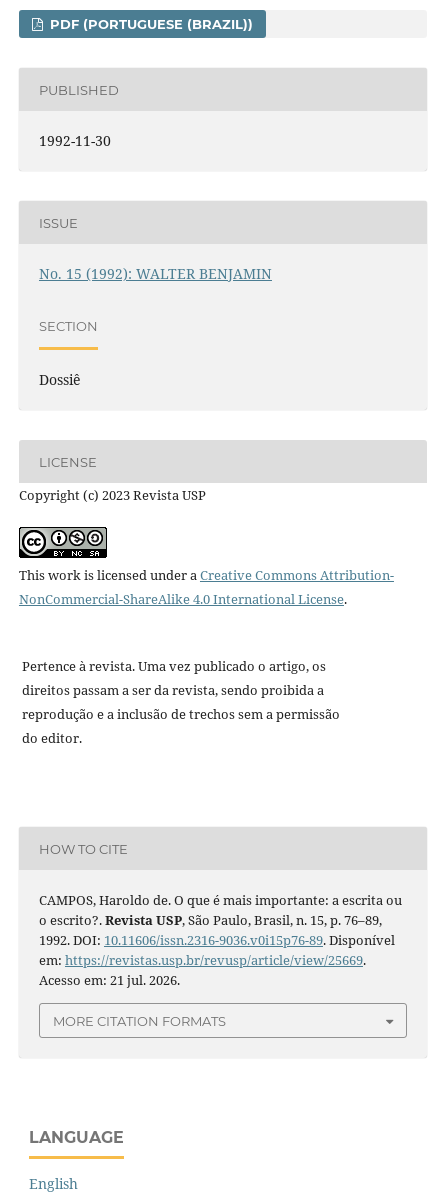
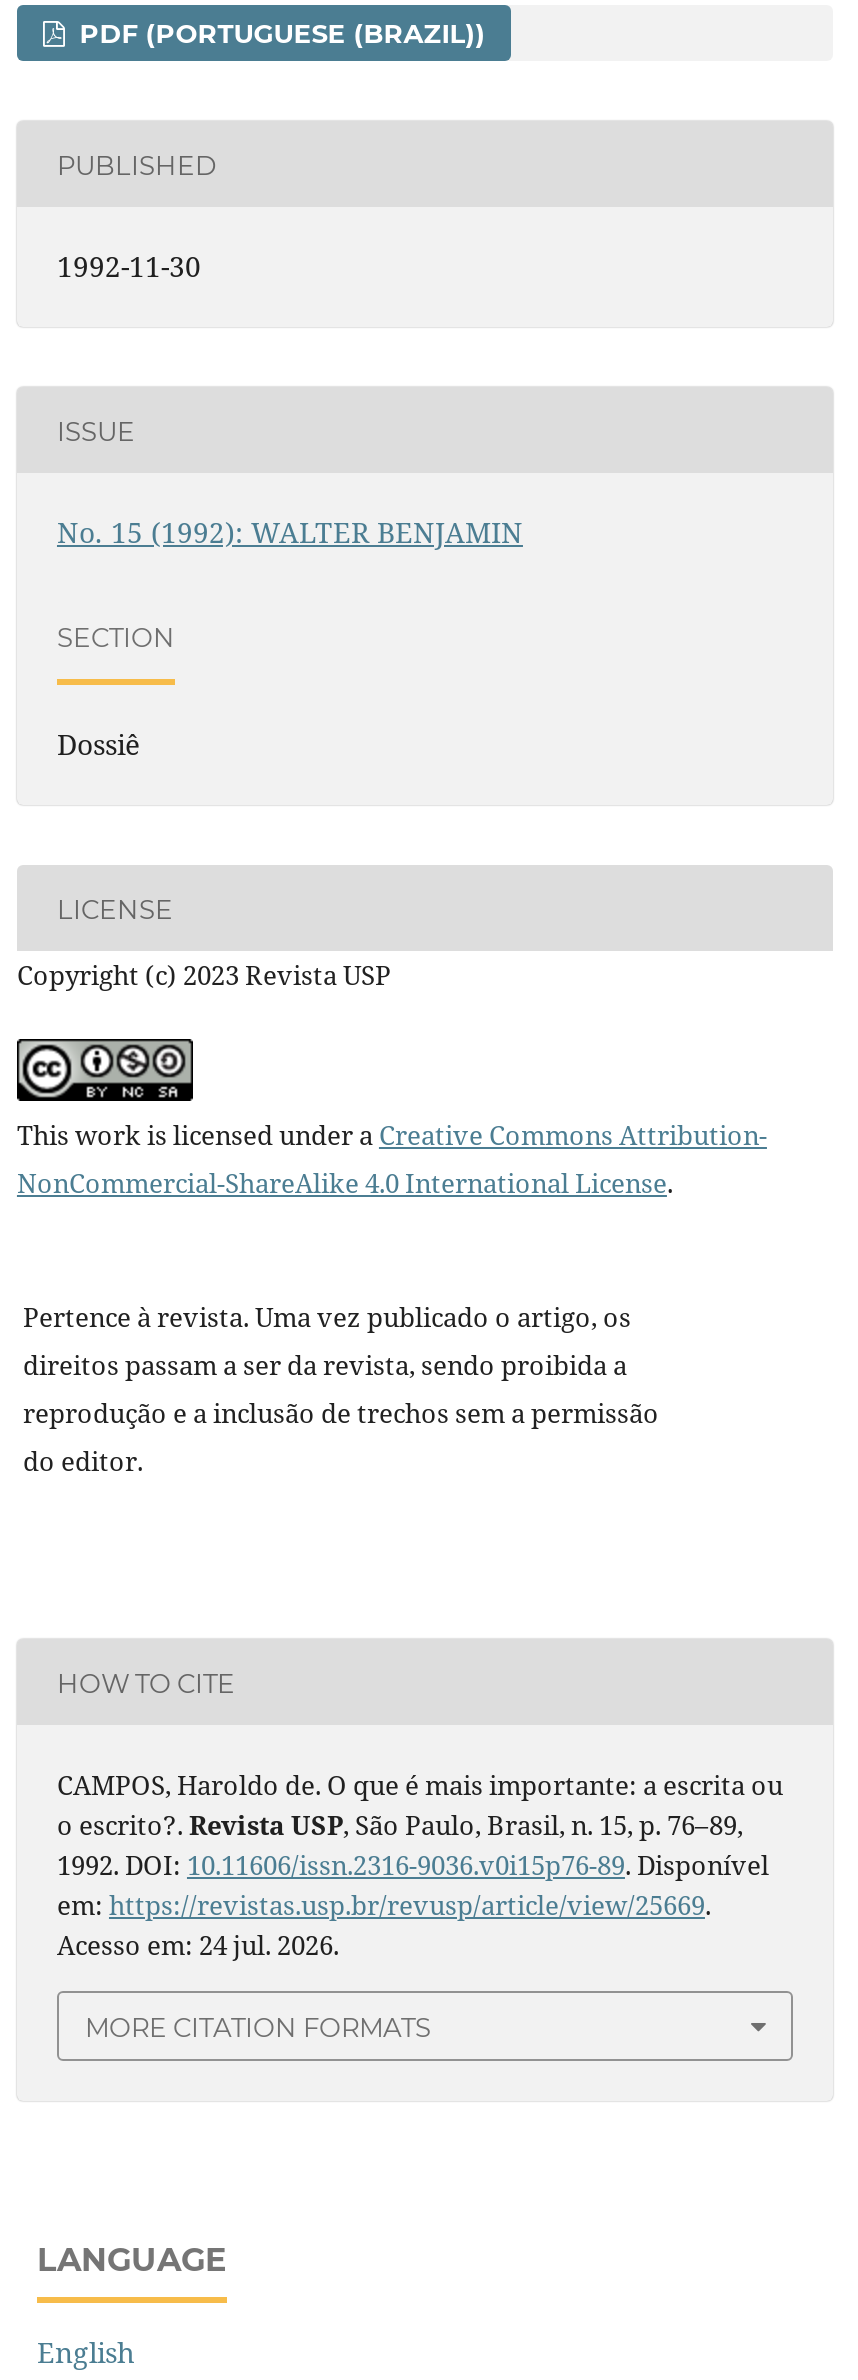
[39,971,180,989] Acesso em: 21 jul. 2026. -> [57,1928,339,1964] Acesso em: 24 jul. 2026.

